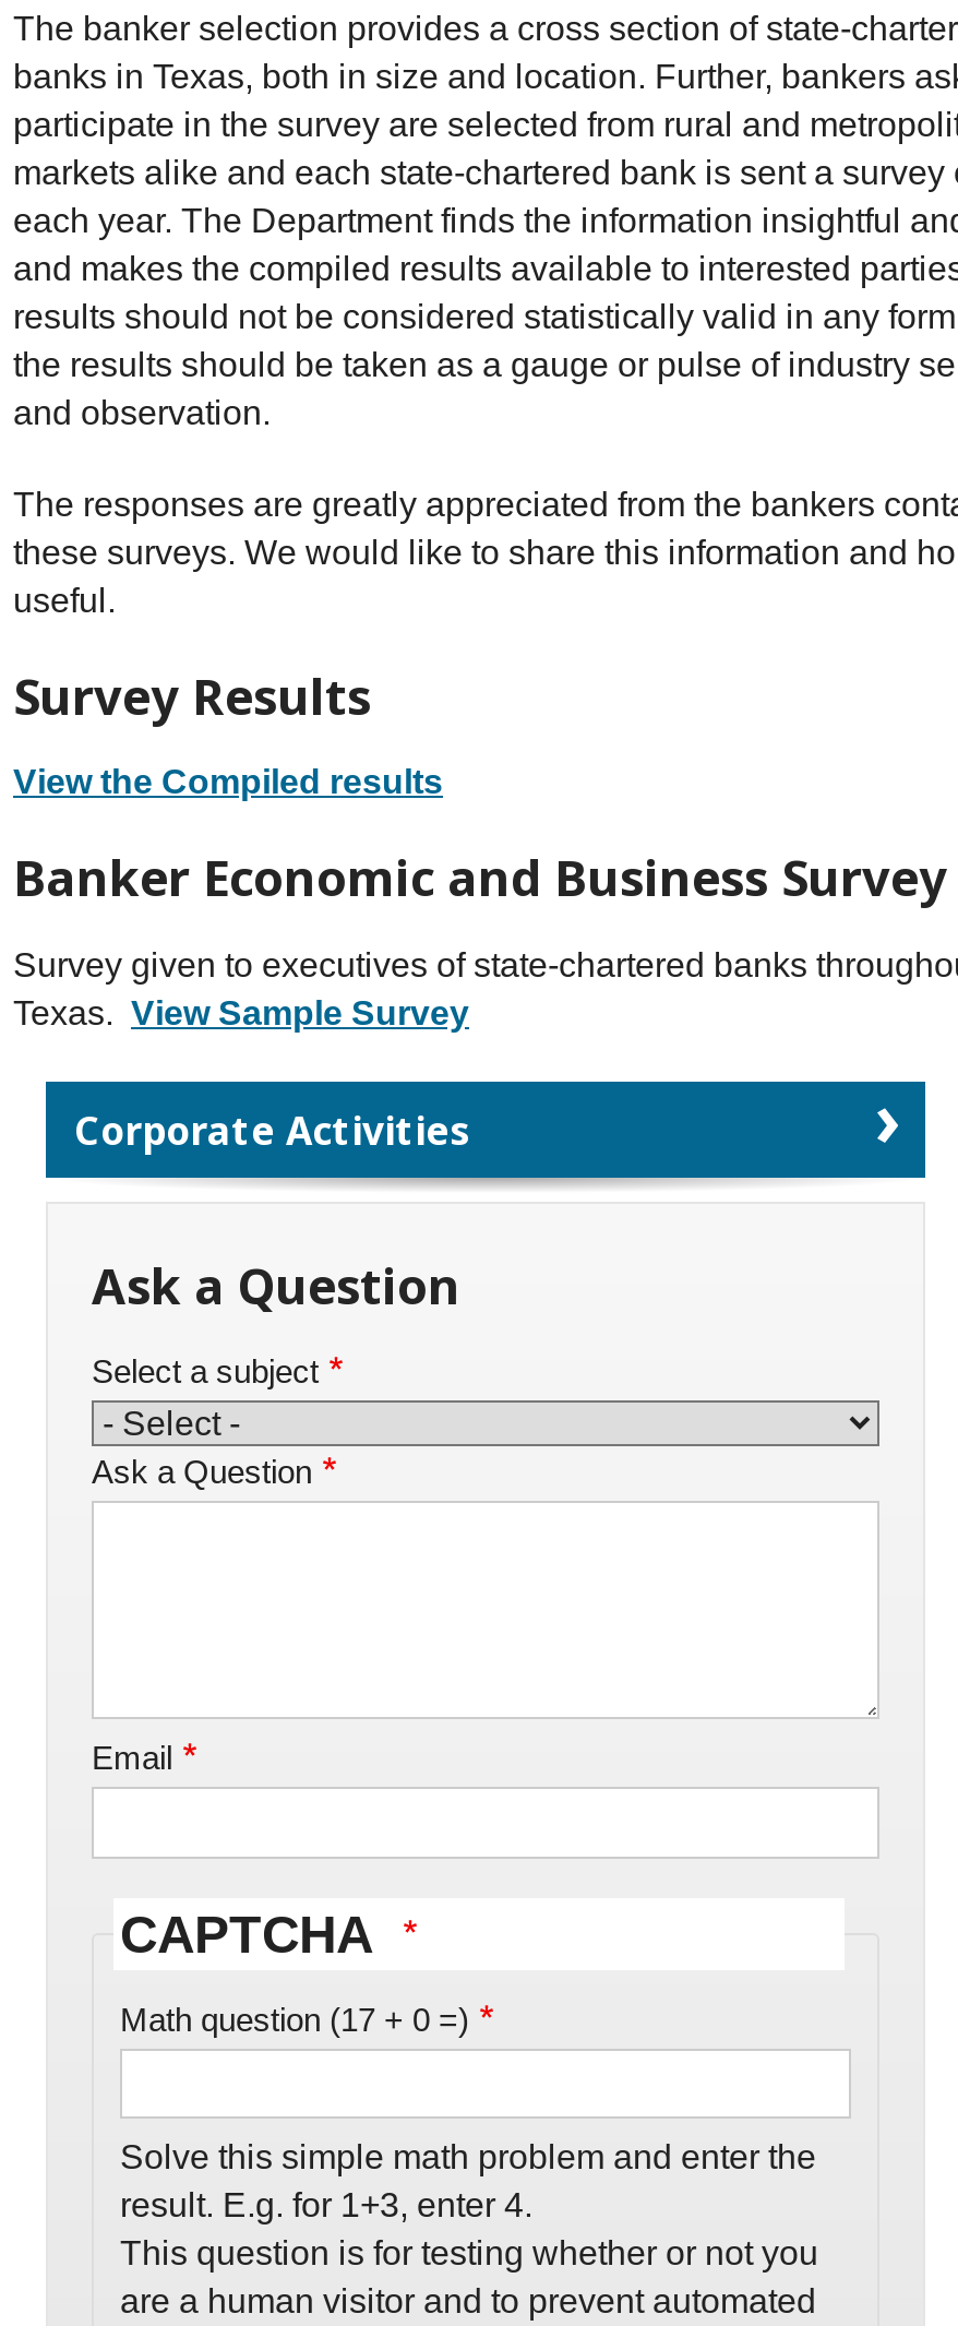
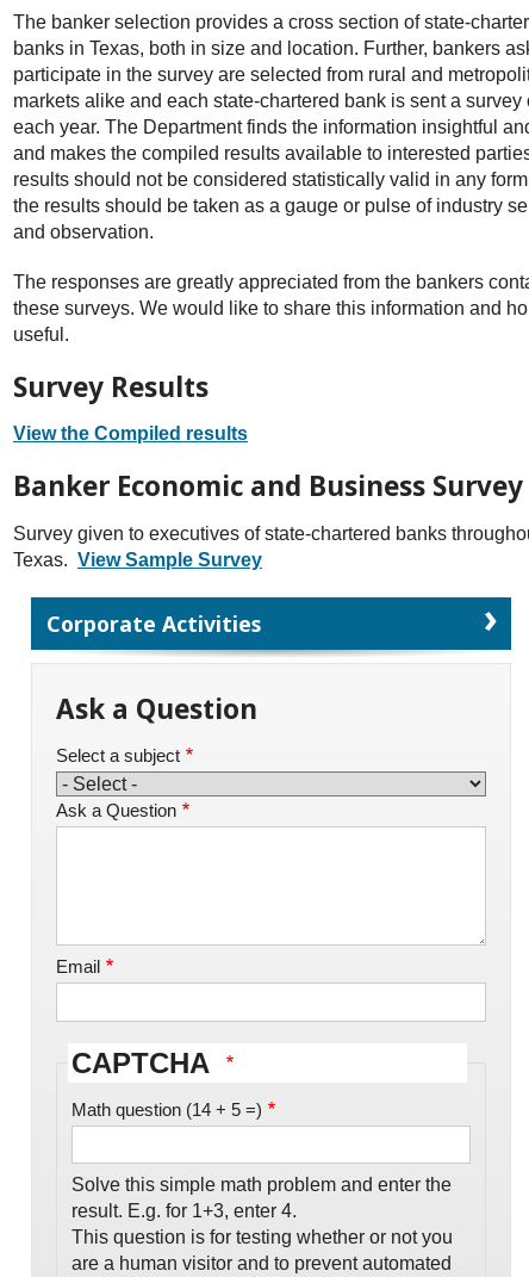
[120,2000,469,2037] Math question (17 + 0 =) -> [71,1099,262,1119] Math question (14 + 5 =)

